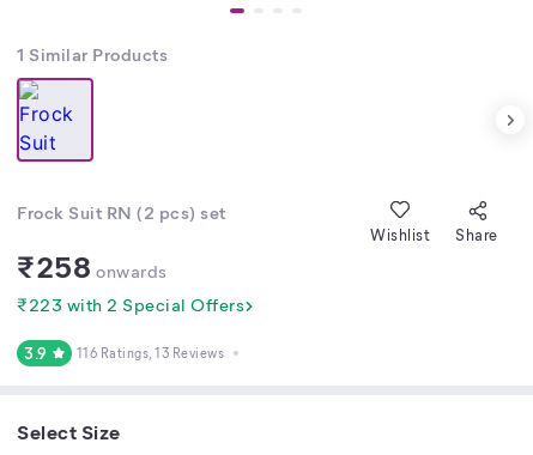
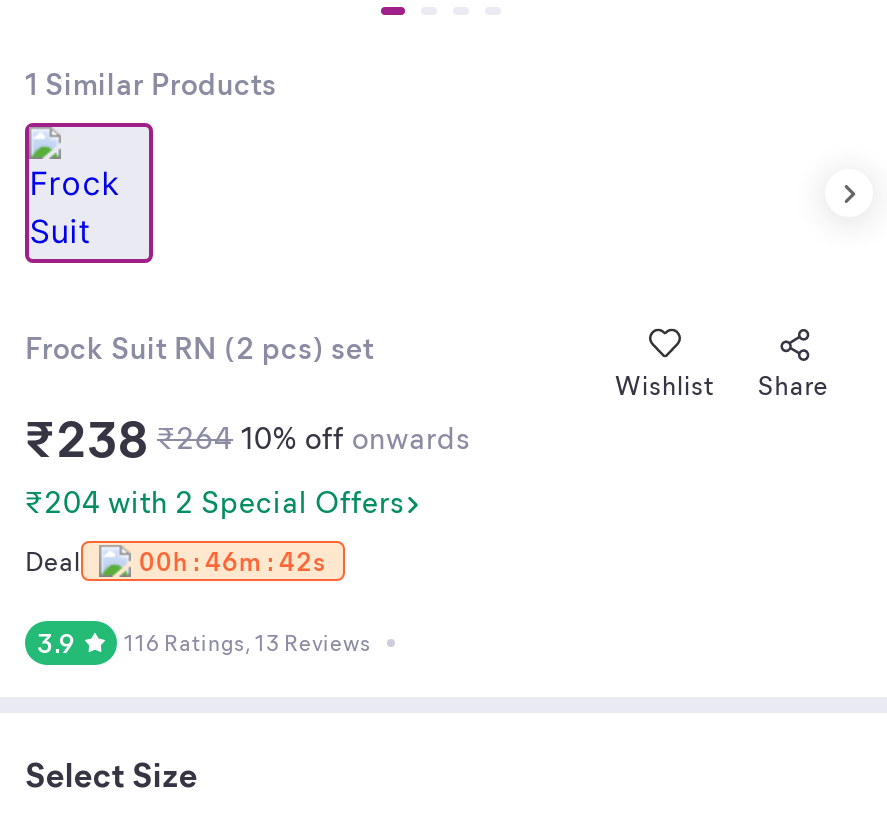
[17,245,244,316] ₹258 onwards | ₹223 with 2 Special Offers -> [25,403,471,577] ₹238 ₹264 10% off onwards | ₹204 with 2 Special Offers | Deal | 00h : 46m : 42s

